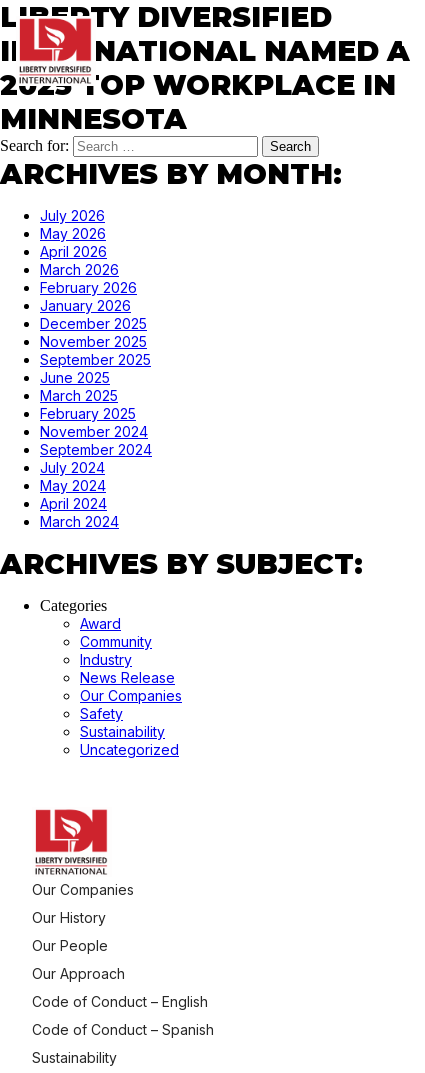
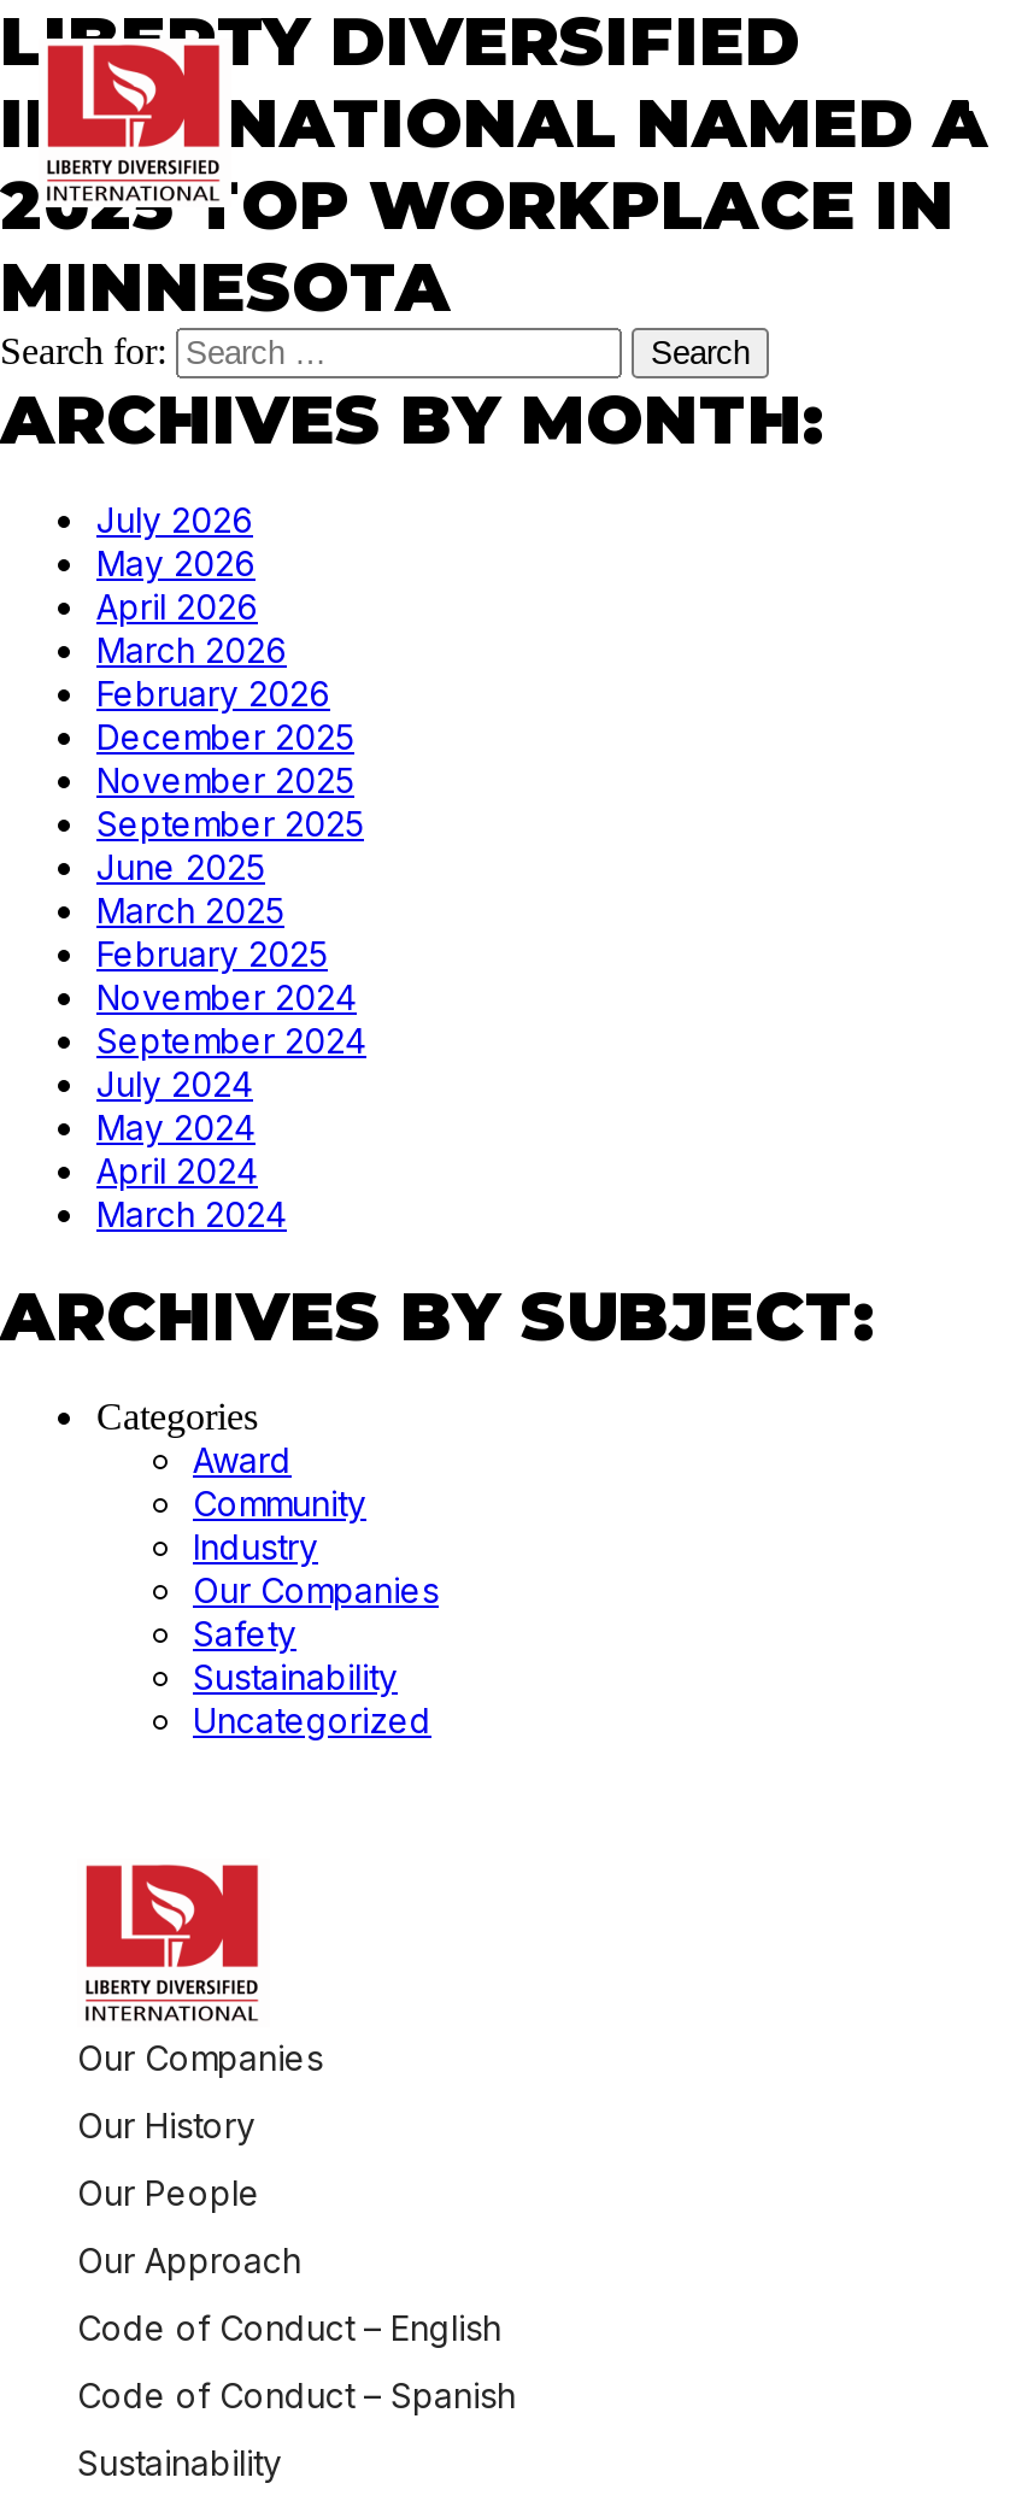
[40,297,131,314] January 2026 -> none
[80,669,175,686] News Release -> none

